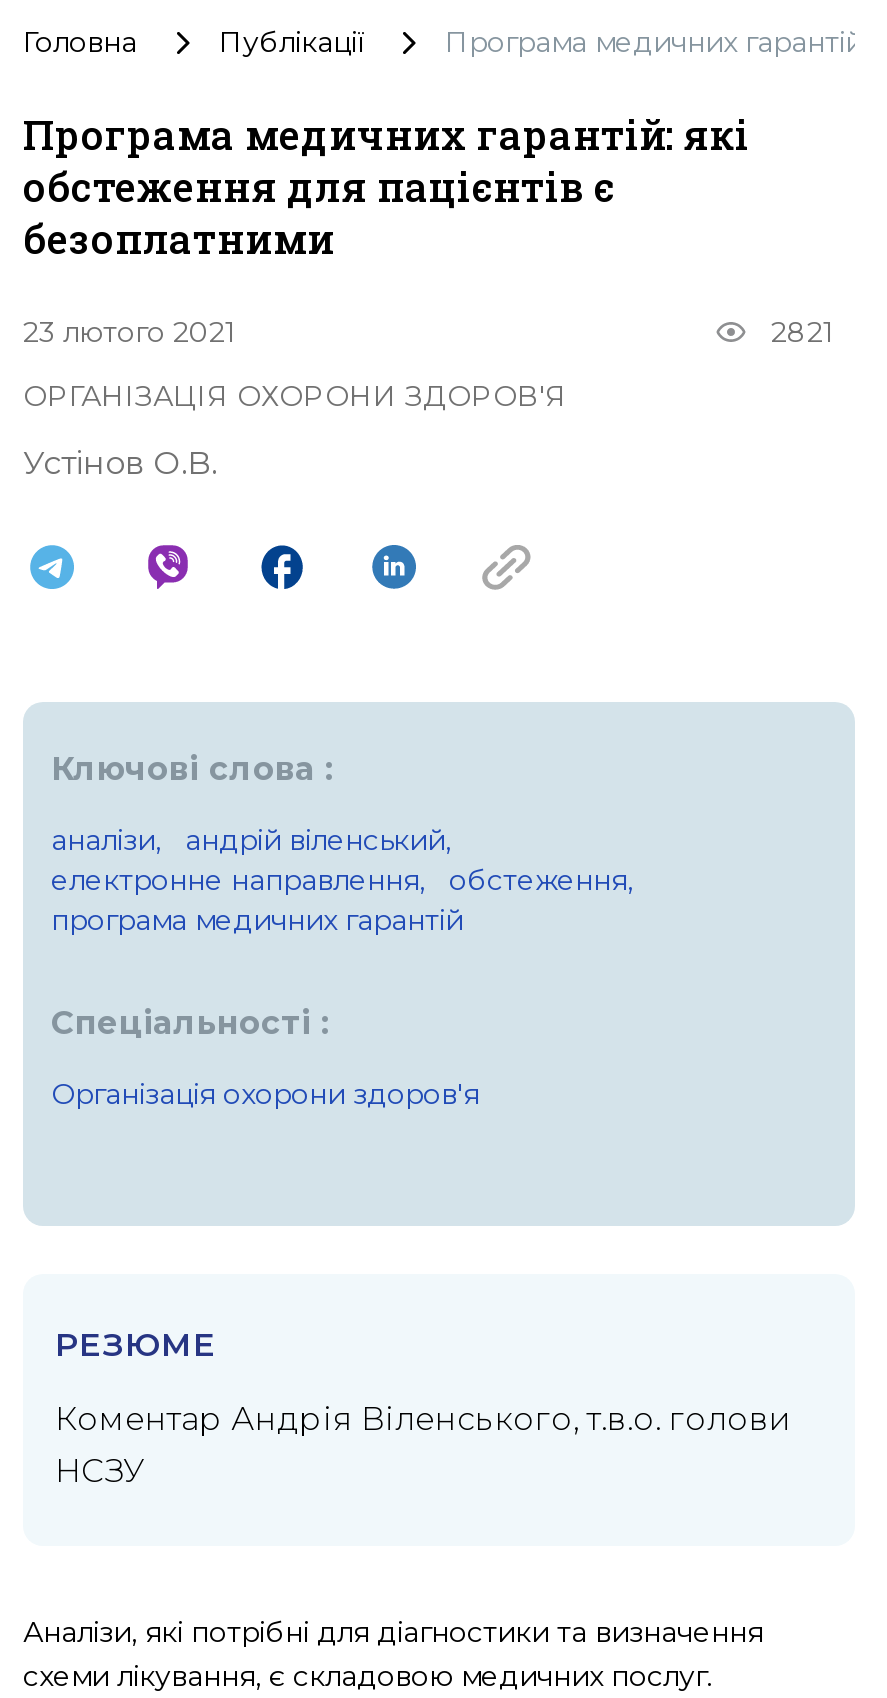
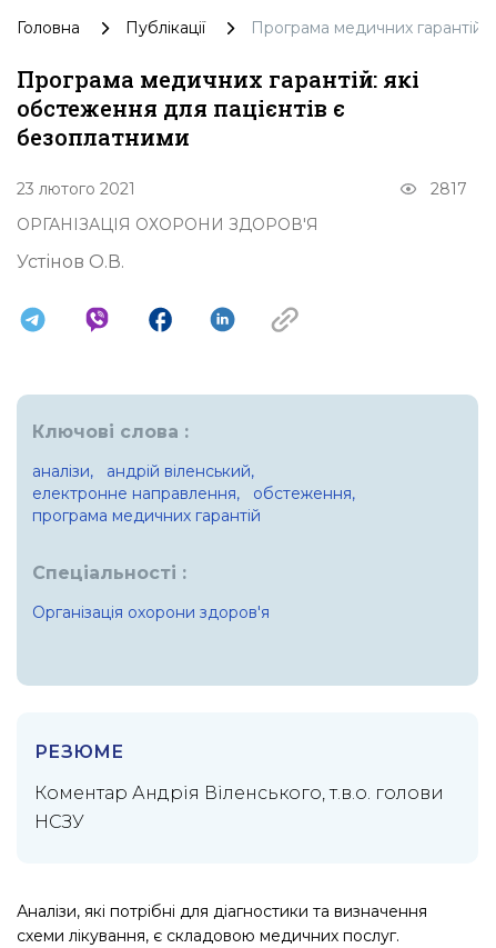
[771,314,835,350] 2821 -> [431,179,467,199] 2817

